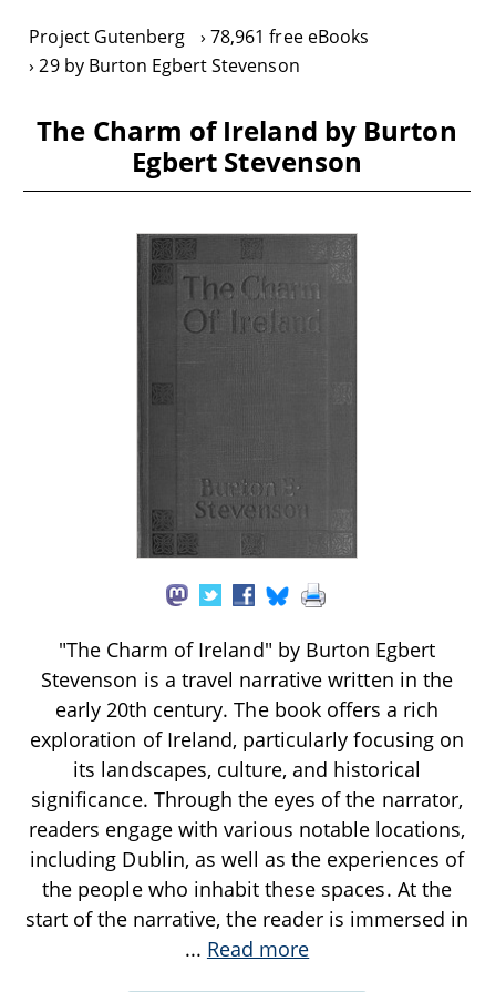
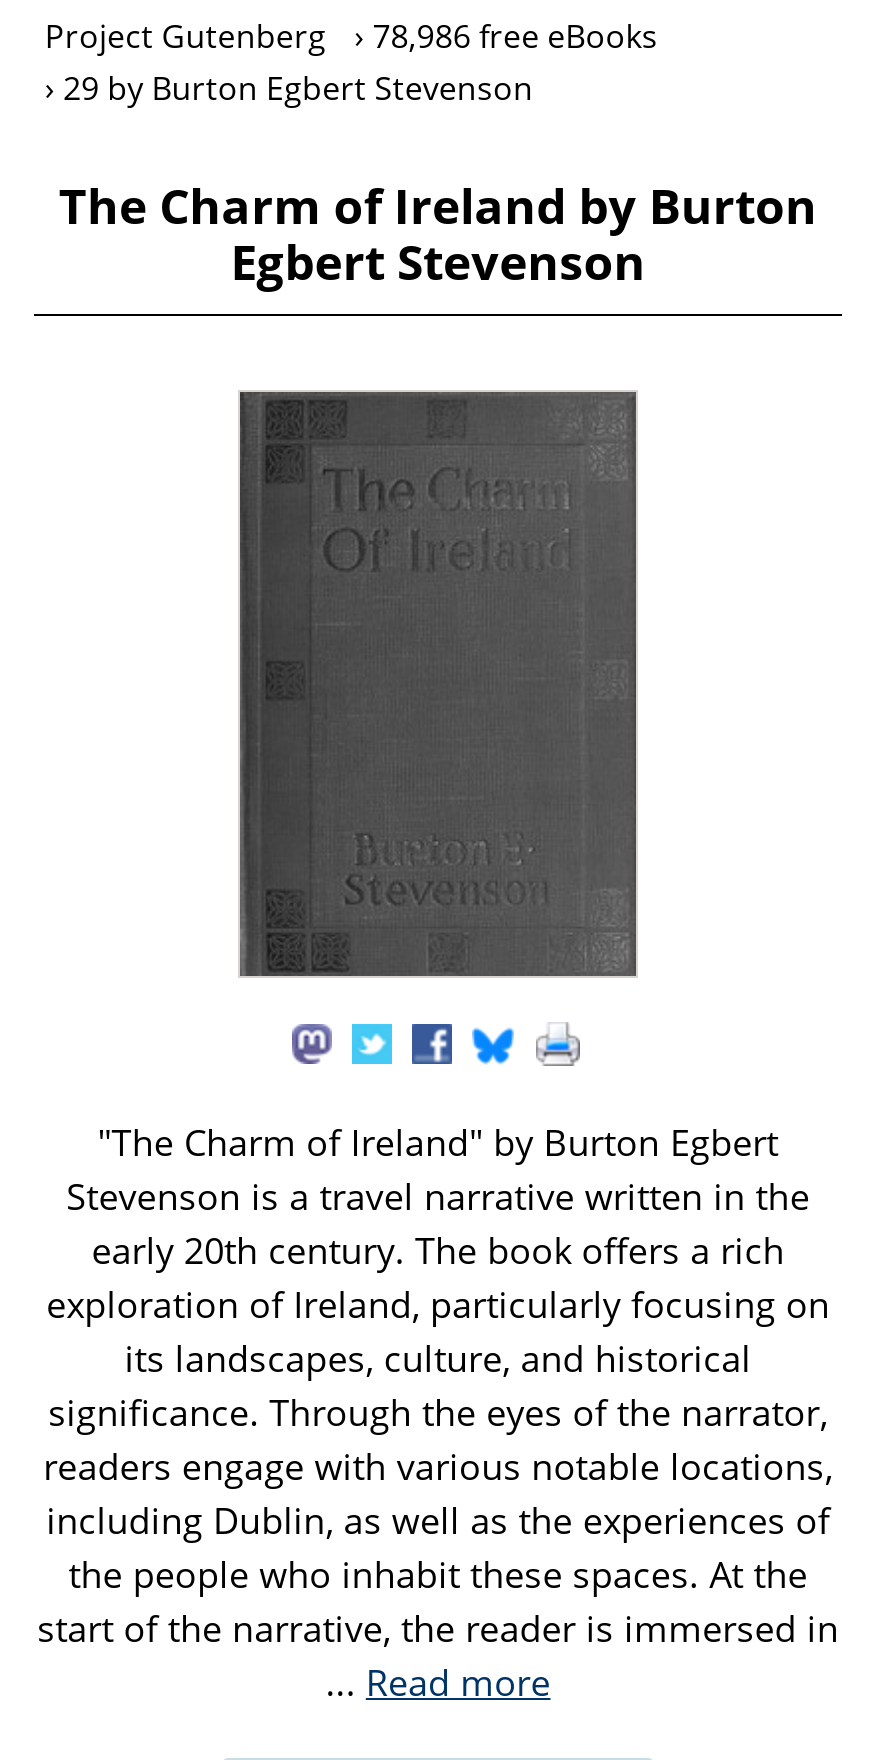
[29,24,369,49] Project Gutenberg 78,961 free eBooks -> [45,14,658,58] Project Gutenberg 78,986 free eBooks

